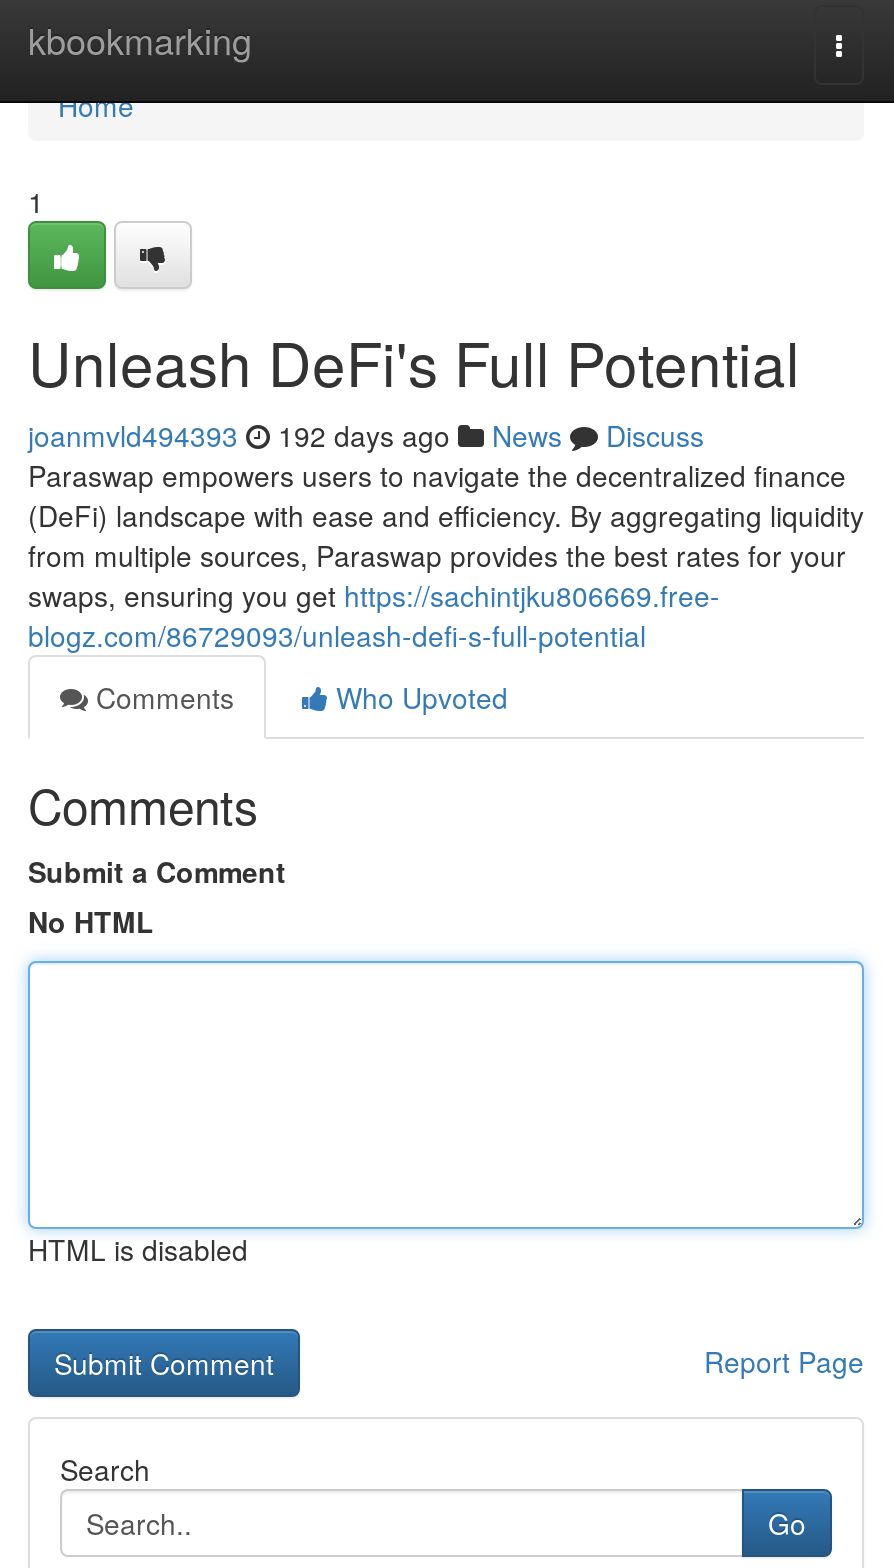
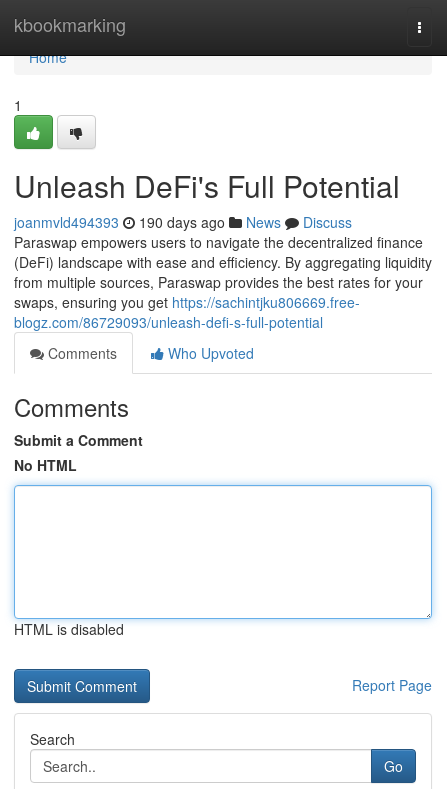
[28,415,704,455] joanmvld494393 192 days ago News Discuss -> [14,212,352,232] joanmvld494393 190 days ago News Discuss

